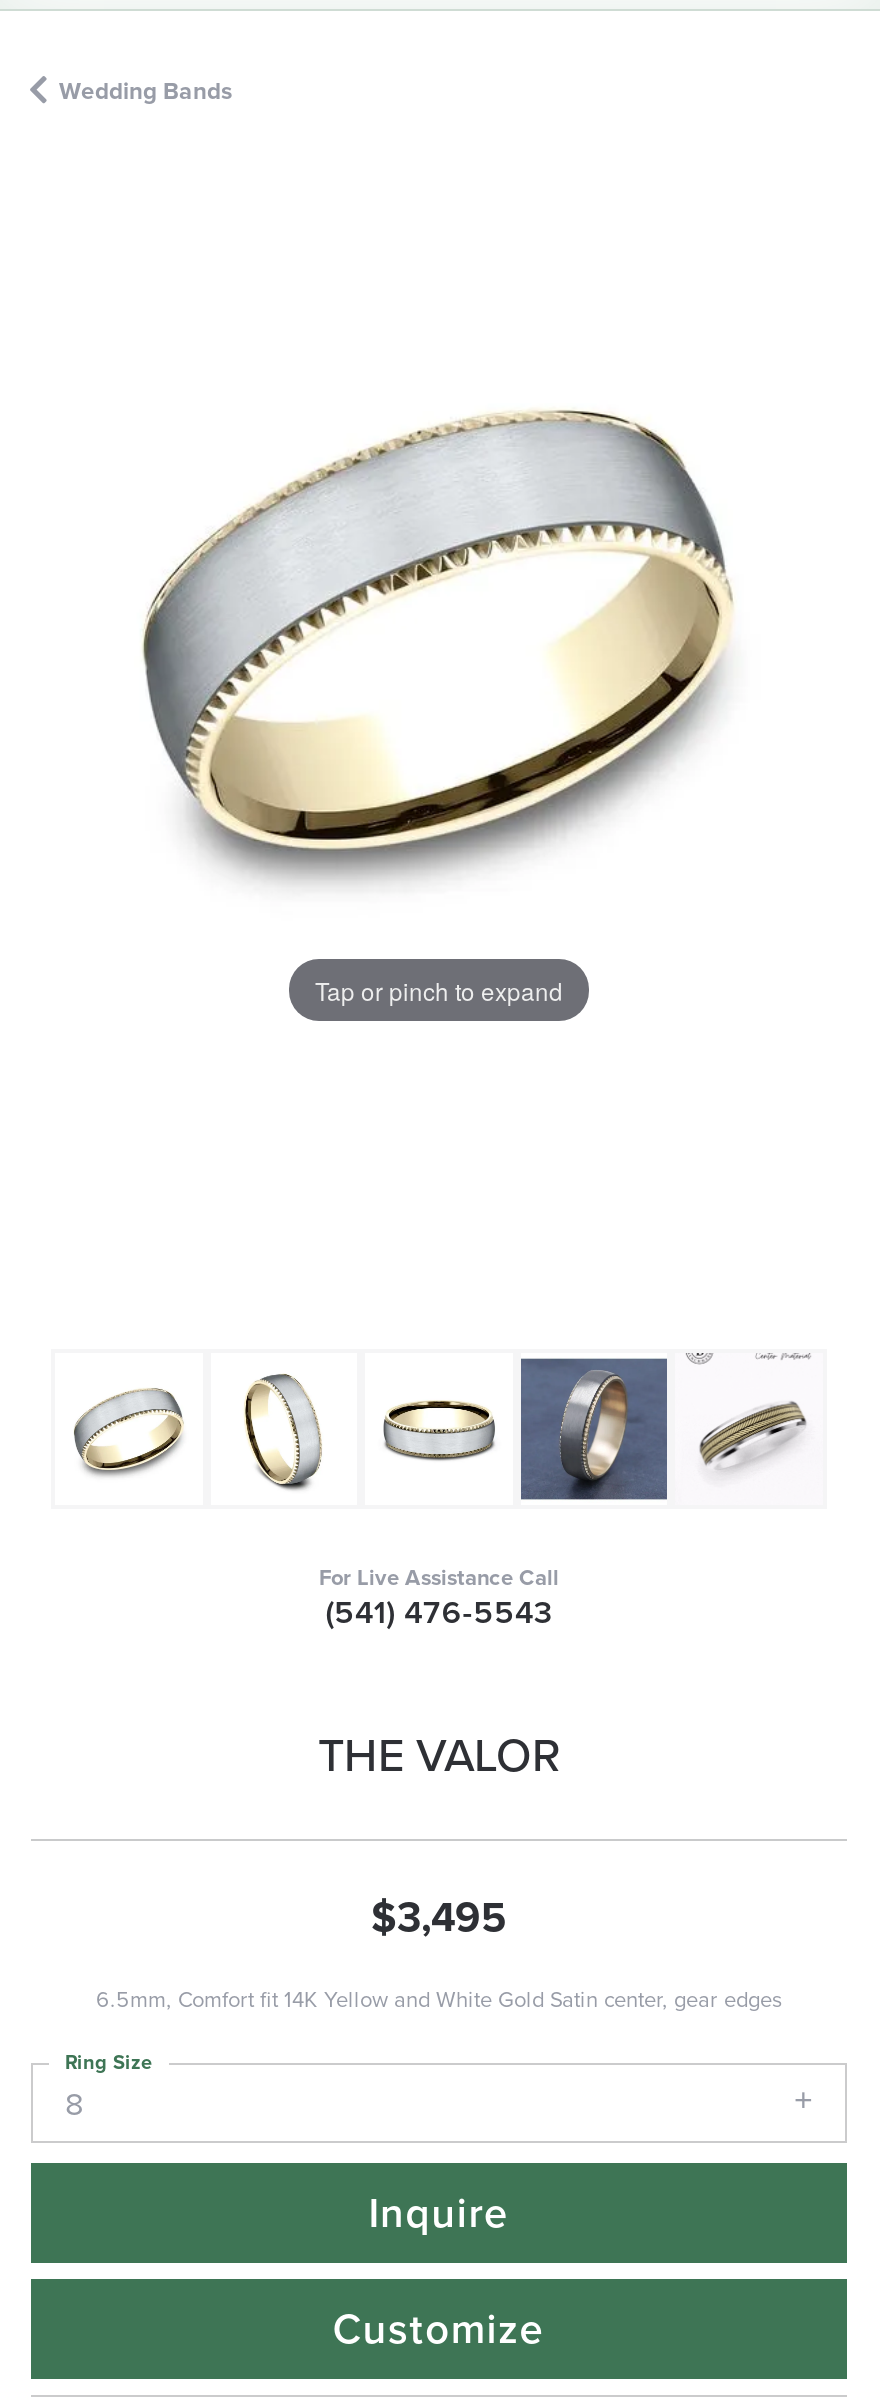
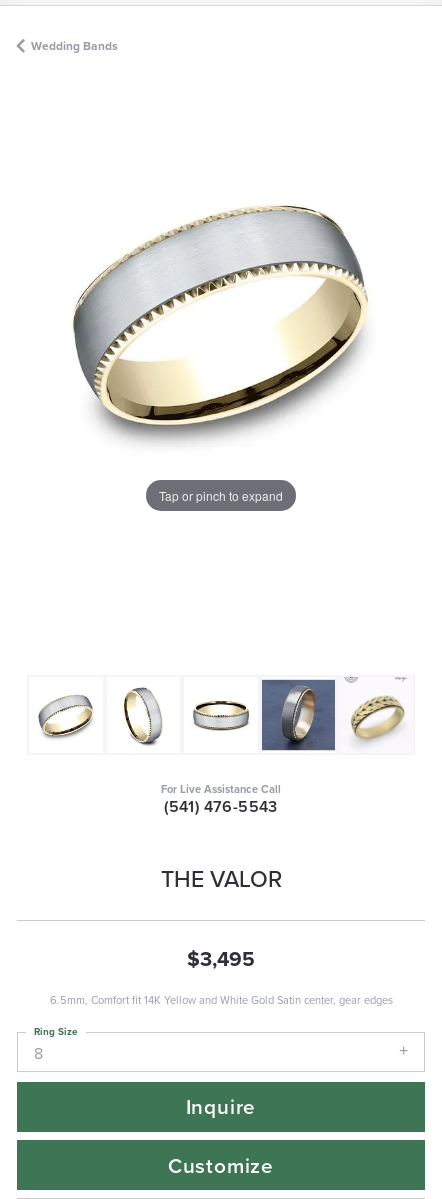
[701,1391,807,1485] [image] -> [351,695,404,744] [image]

